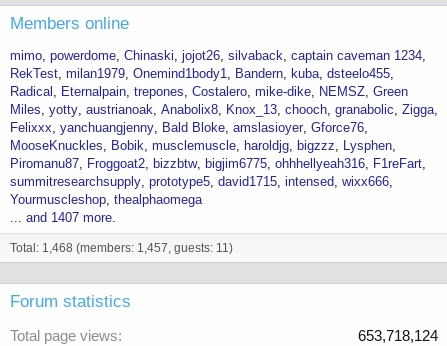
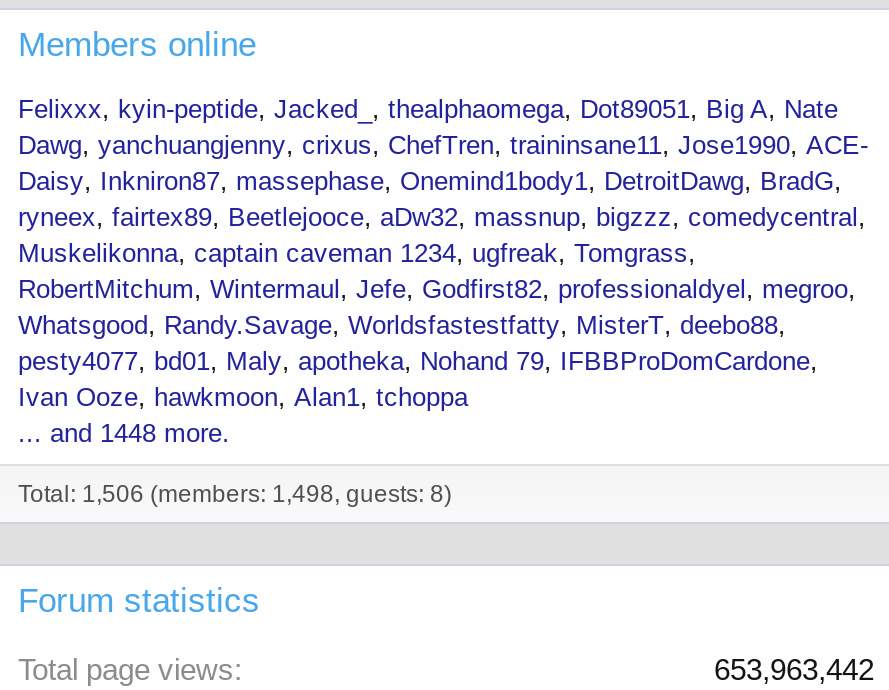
[10,48,434,225] mimo powerdome Chinaski jojot26 silvaback captain caveman 1234 | RekTest milan1979 Onemind1body1 Bandern kuba dsteelo455 | Radical Eternalpain trepones Costalero mike-dike NEMSZ Green | Miles yotty austrianoak Anabolix8 Knox_13 chooch granabolic Zigga | Felixxx yanchuangjenny Bald Bloke amslasioyer Gforce76 | MooseKnuckles Bobik musclemuscle haroldjg bigzzz Lysphen | Piromanu87 Froggoat2 bizzbtw bigjim6775 ohhhellyeah316 F1reFart | summitresearchsupply prototype5 david1715 intensed wixx666 | Yourmuscleshop thealphaomega | ... and 1407 more. -> [18,94,868,448] Felixxx kyin-peptide Jacked_ thealphaomega Dot89051 Big A Nate | Dawg yanchuangjenny crixus ChefTren traininsane11 Jose1990 ACE- | Daisy Inkniron87 massephase Onemind1body1 DetroitDawg BradG | ryneex fairtex89 Beetlejooce aDw32 massnup bigzzz comedycentral | Muskelikonna captain caveman 1234 ugfreak Tomgrass | RobertMitchum Wintermaul Jefe Godfirst82 professionaldyel megroo | Whatsgood Randy.Savage Worldsfastestfatty MisterT deebo88 | pesty4077 bd01 Maly apotheka Nohand 79 IFBBProDomCardone | Ivan Ooze hawkmoon Alan1 tchoppa | ... and 1448 more.
[10,241,233,255] Total: 1,468 (members: 1,457, guests: 11) -> [18,480,452,508] Total: 1,506 (members: 1,498, guests: 8)
[358,327,438,344] 653,718,124 -> [714,652,874,686] 653,963,442

